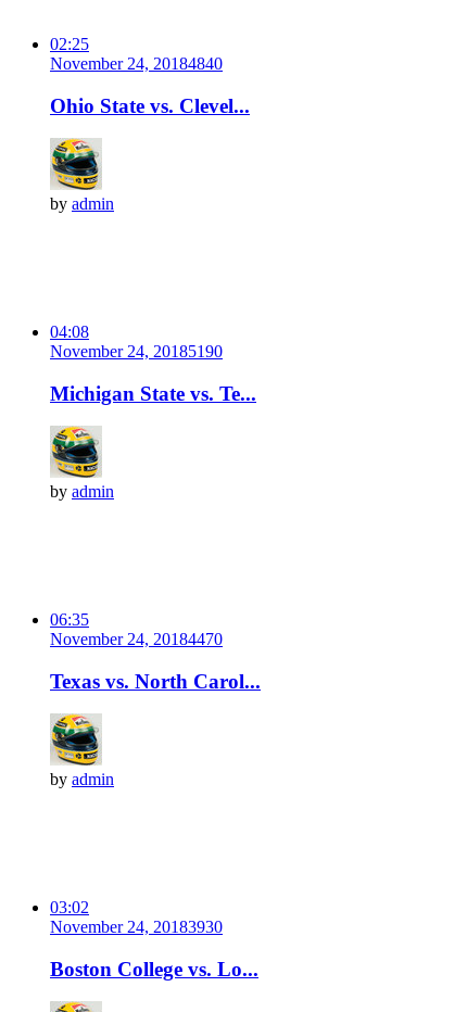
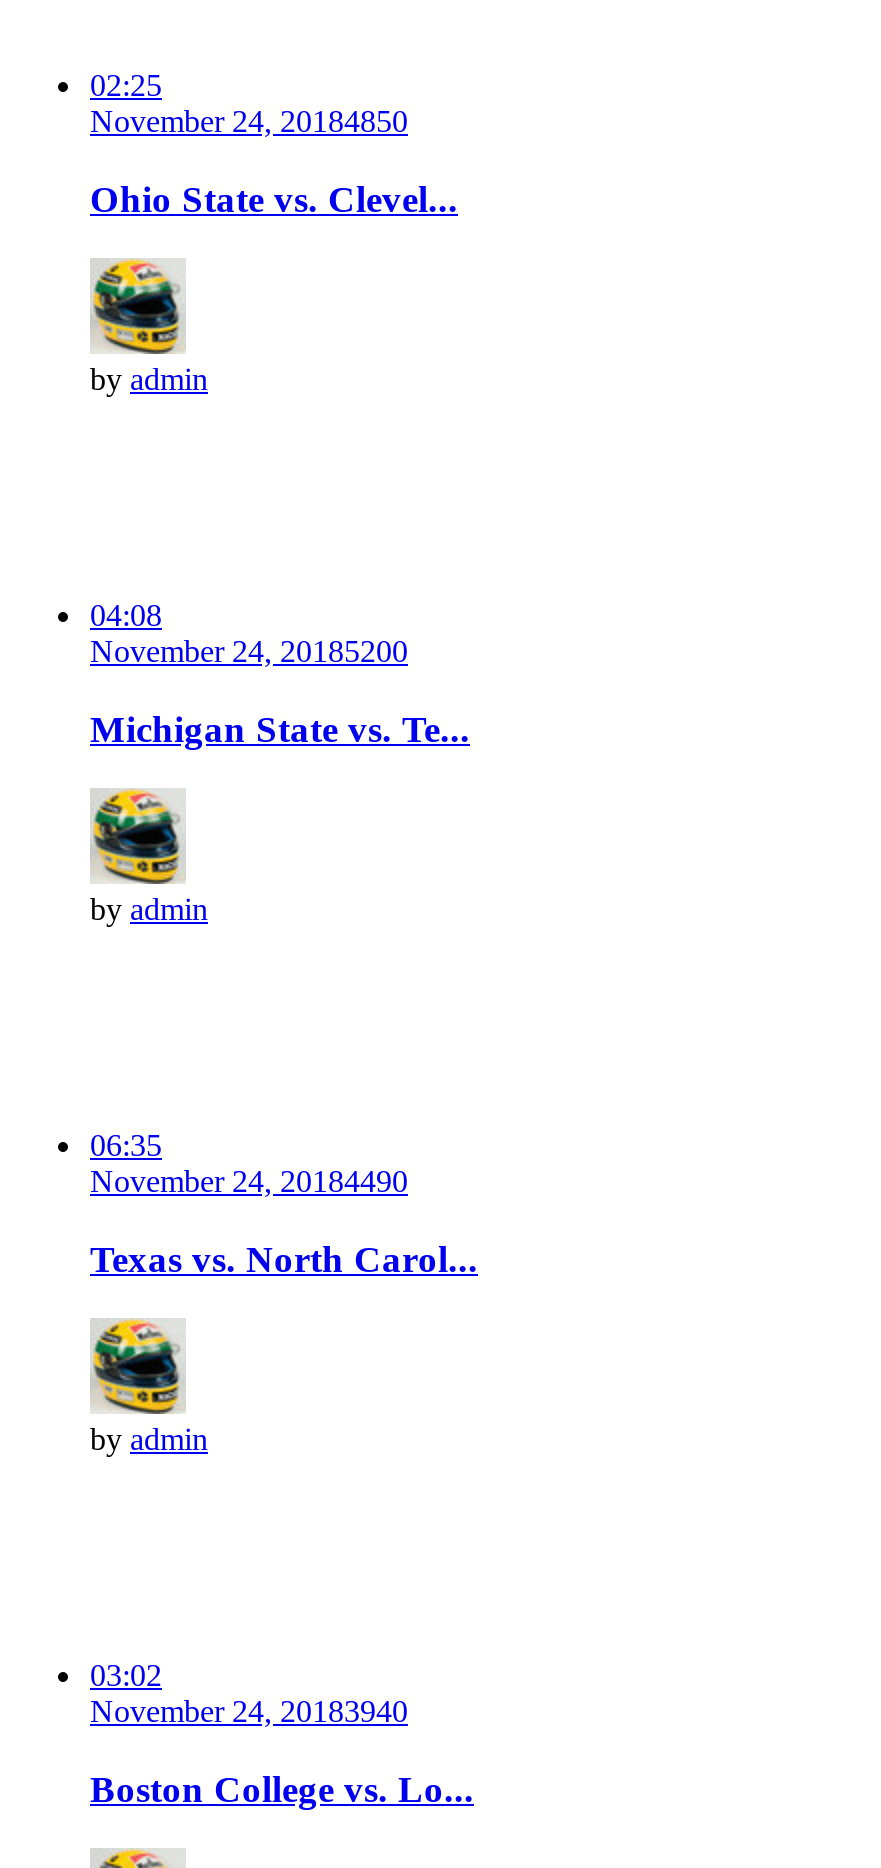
[50,54,223,73] November 24, 20184840 -> [90,104,408,138] November 24, 20184850
[50,342,223,360] November 24, 20185190 -> [90,634,408,668] November 24, 20185200
[50,630,223,648] November 24, 20184470 -> [90,1164,408,1198] November 24, 20184490
[50,918,223,936] November 24, 20183930 -> [90,1694,408,1728] November 24, 20183940

